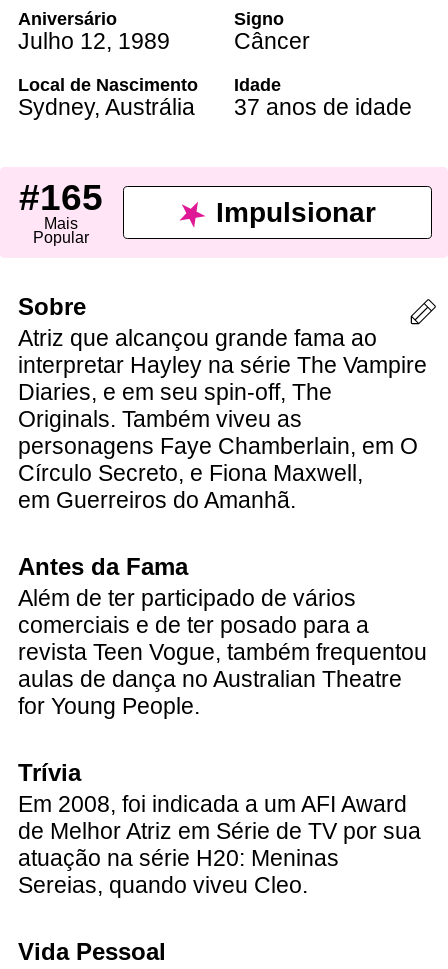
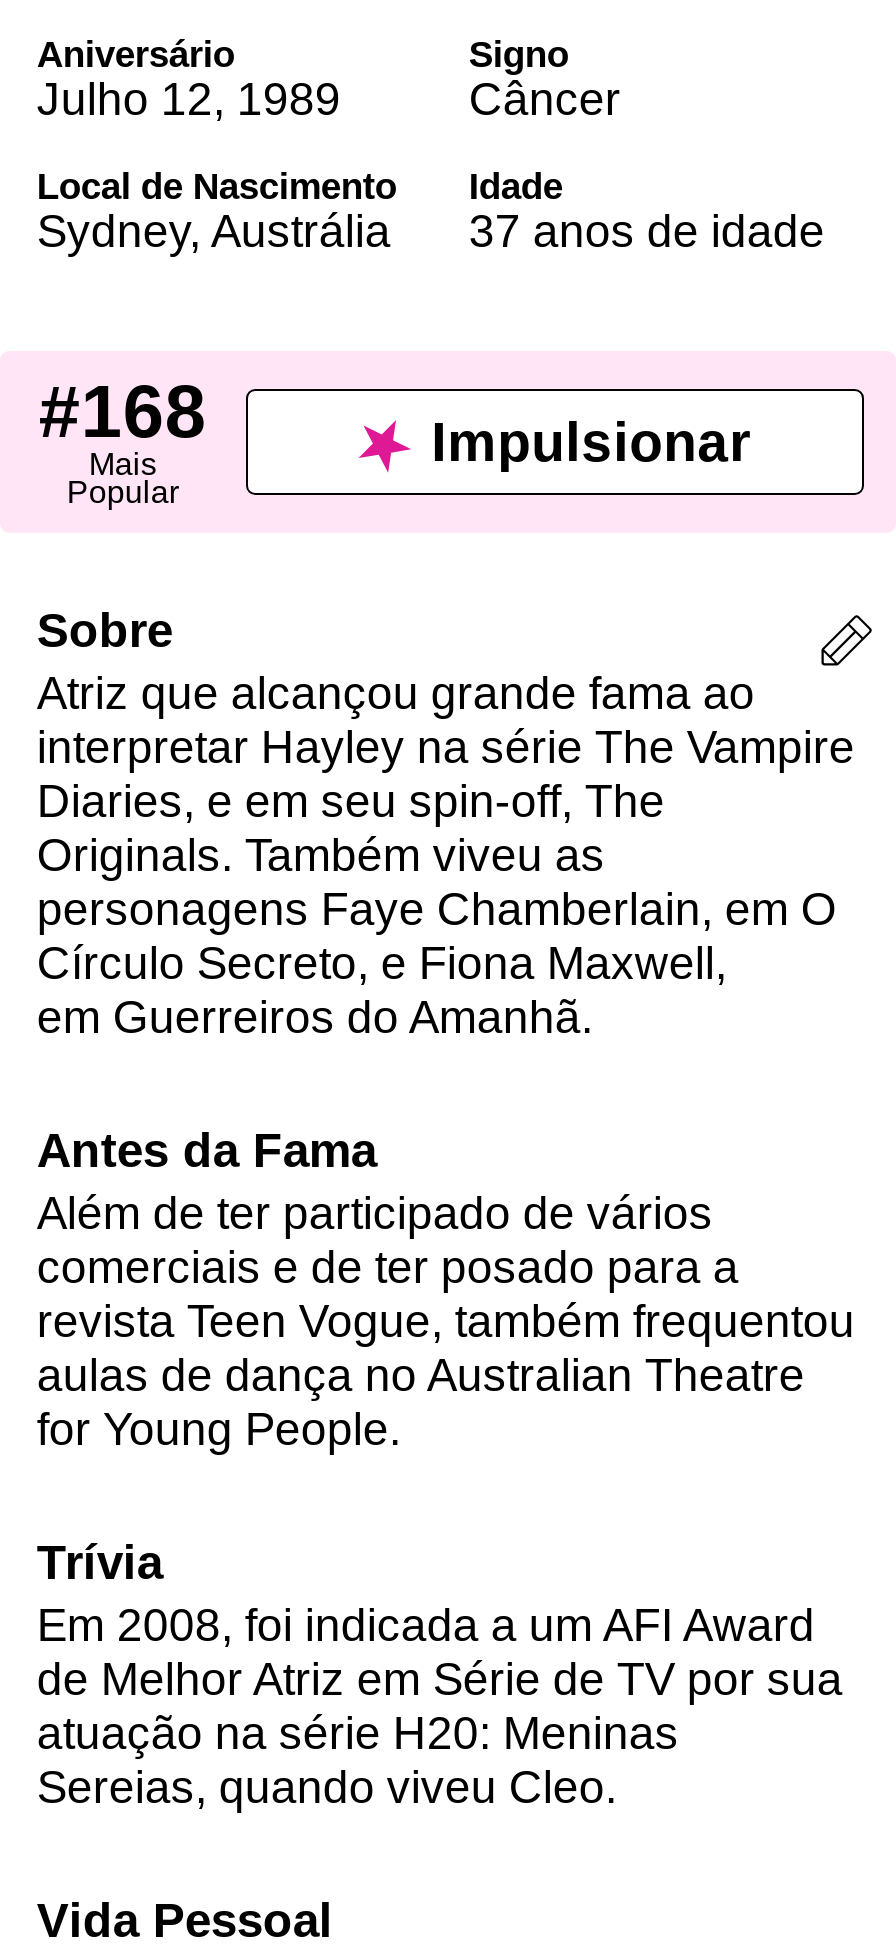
[19,177,103,218] #165 -> [39,371,207,453] #168

